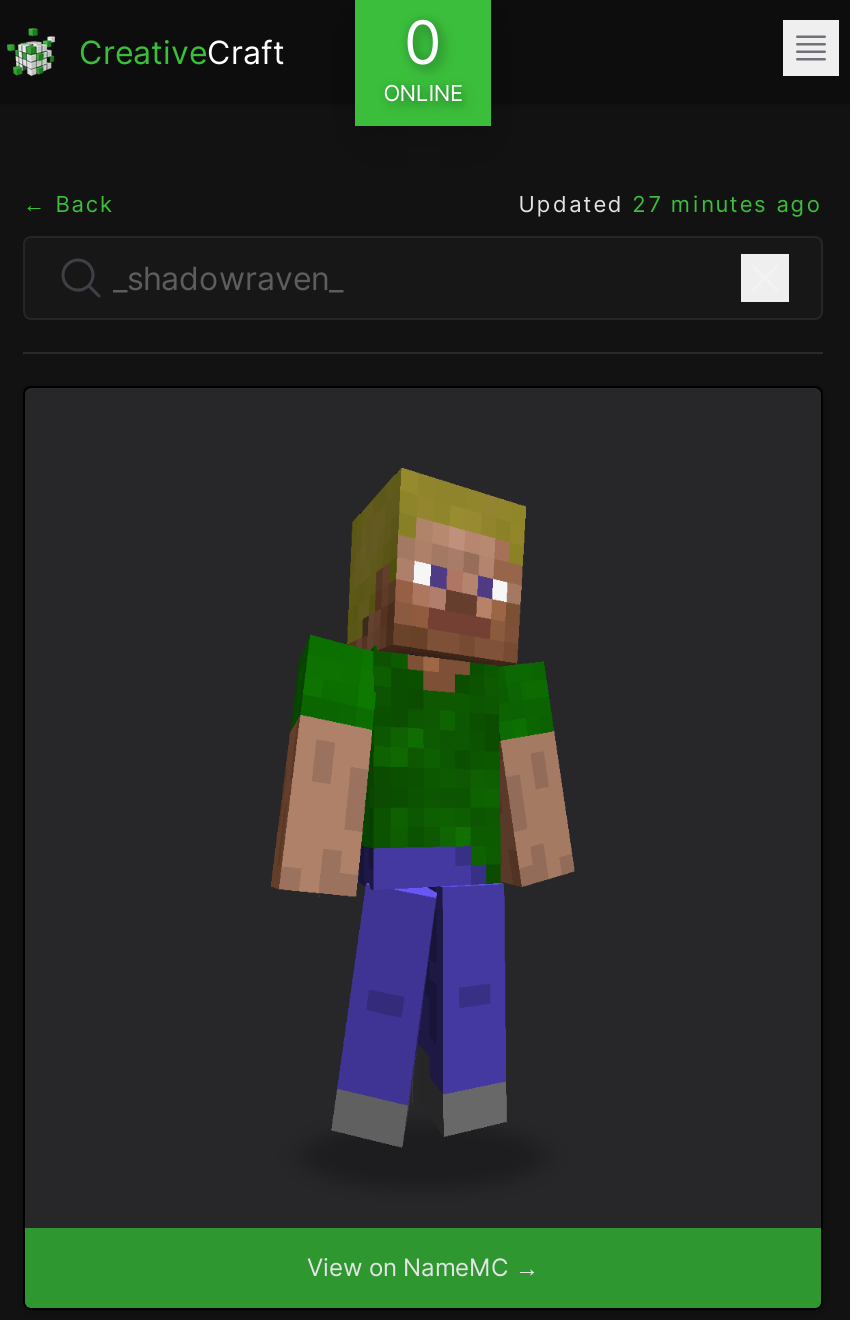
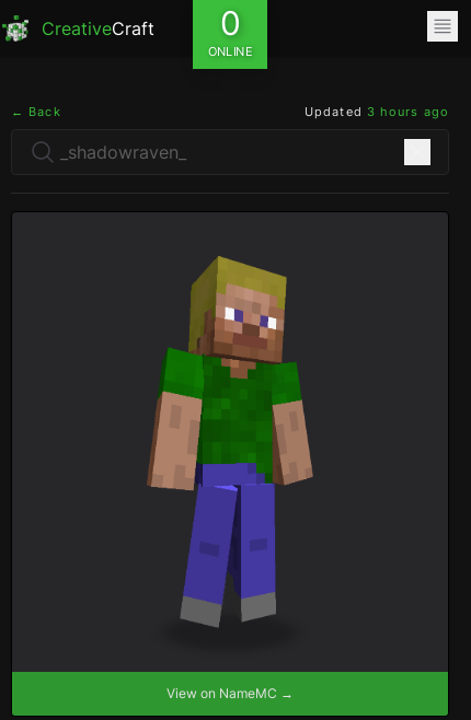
[519,190,823,218] Updated 27 minutes ago -> [305,104,449,119] Updated 3 hours ago

